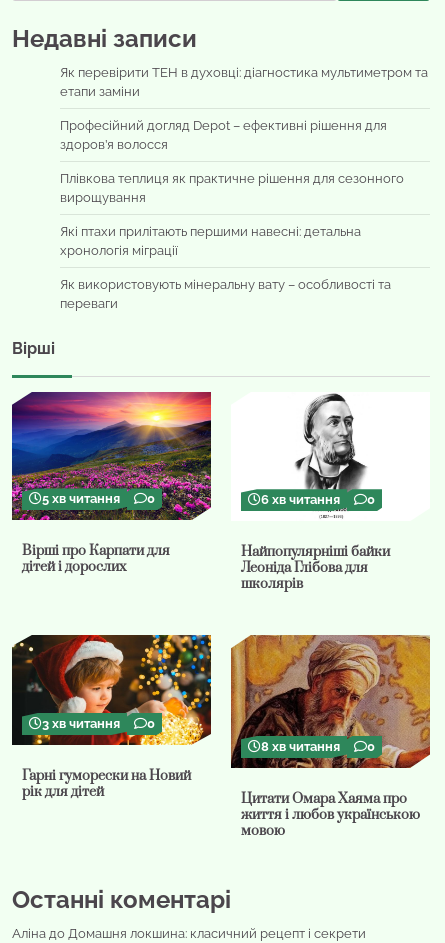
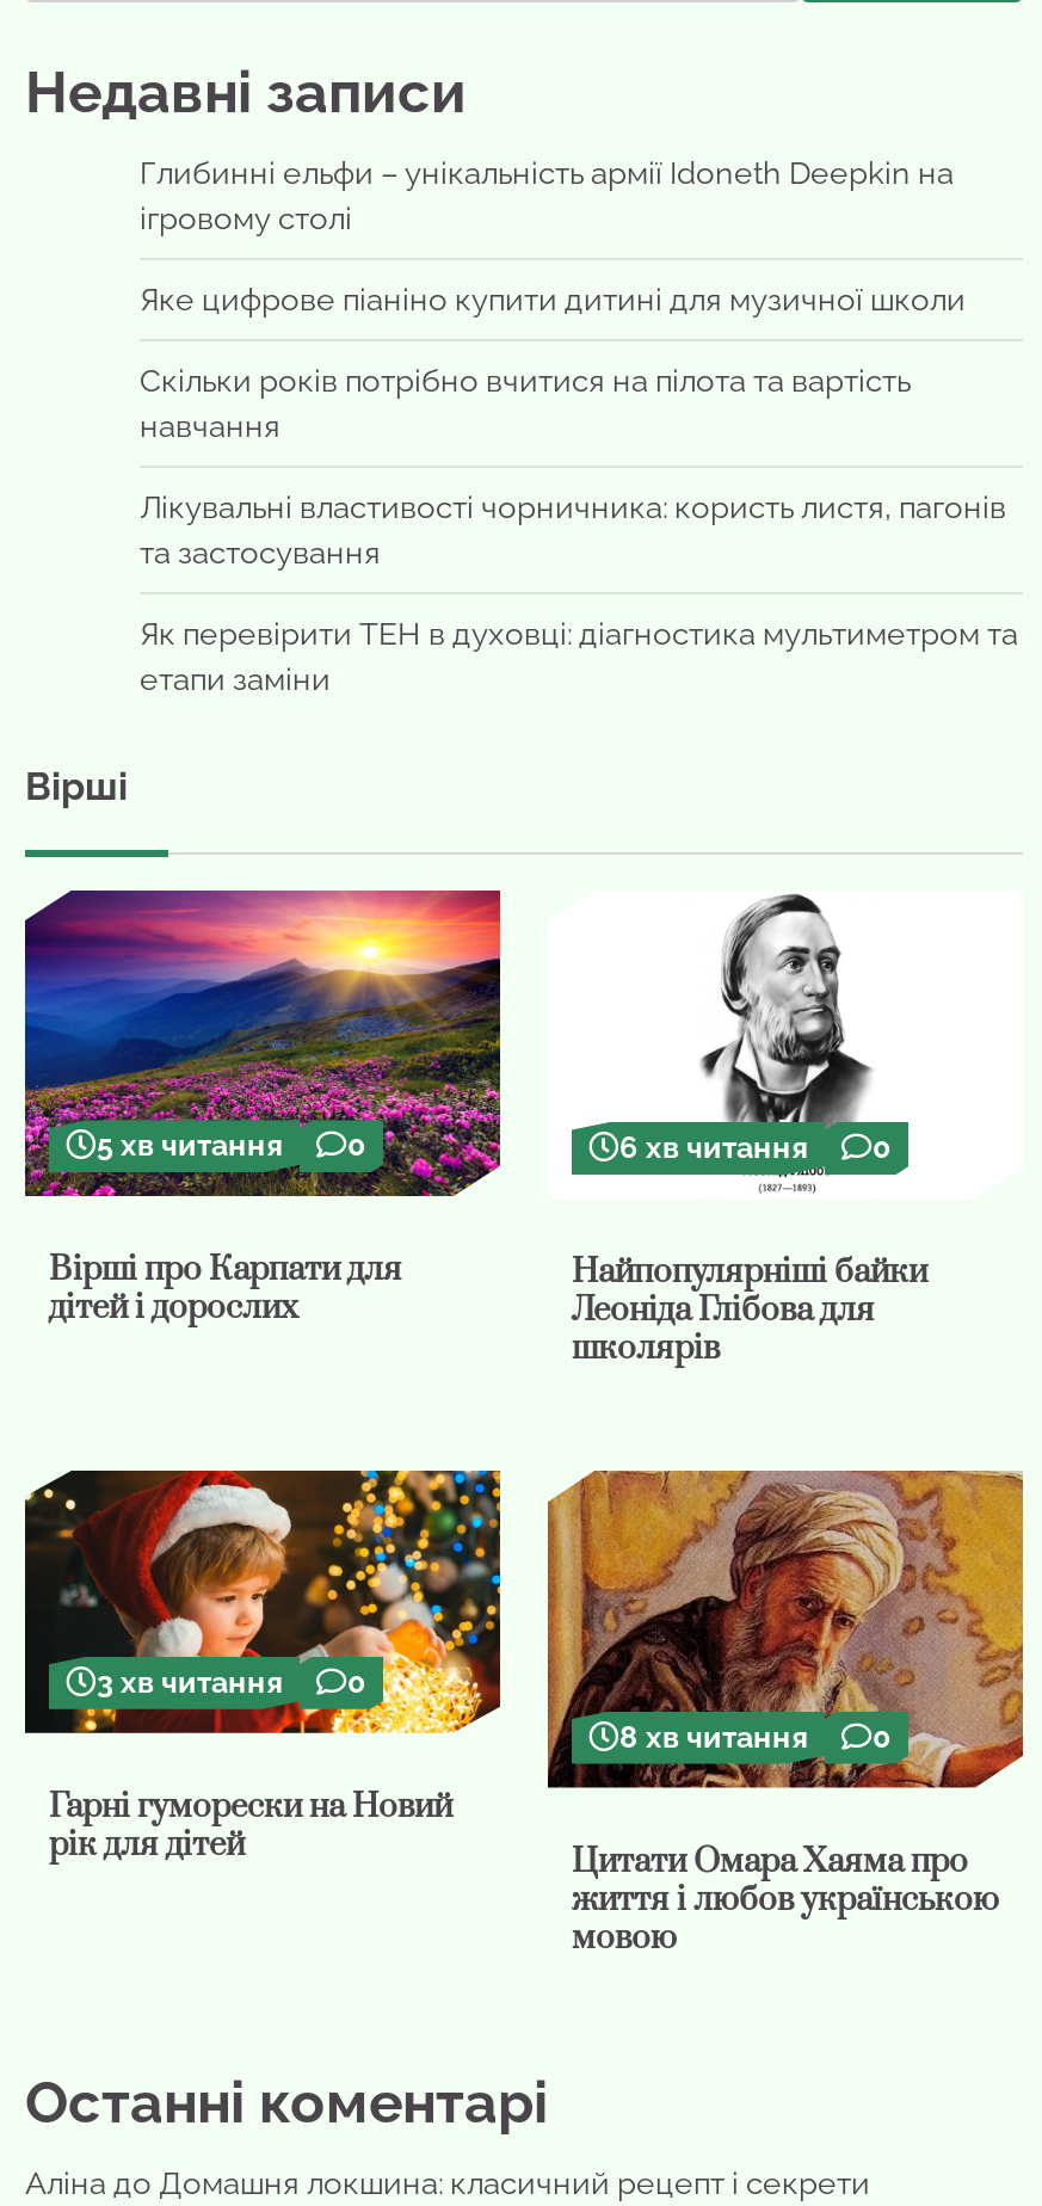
none -> [140,155,1006,570] Глибинні ельфи – унікальність армії Idoneth Deepkin на | ігровому столі | Яке цифрове піаніно купити дитині для музичної школи | Скільки років потрібно вчитися на пілота та вартість | навчання | Лікувальні властивості чорничника: користь листя, пагонів | та застосування
moved [60,65,428,99] -> [140,616,1018,697]: Як перевірити ТЕН в духовці: діагностика мультиметром та | етапи заміни
[60,118,404,311] Професійний догляд Depot – ефективні рішення для | здоров’я волосся | Плівкова теплиця як практичне рішення для сезонного | вирощування | Які птахи прилітають першими навесні: детальна | хронологія міграції | Як використовують мінеральну вату – особливості та | переваги -> none

